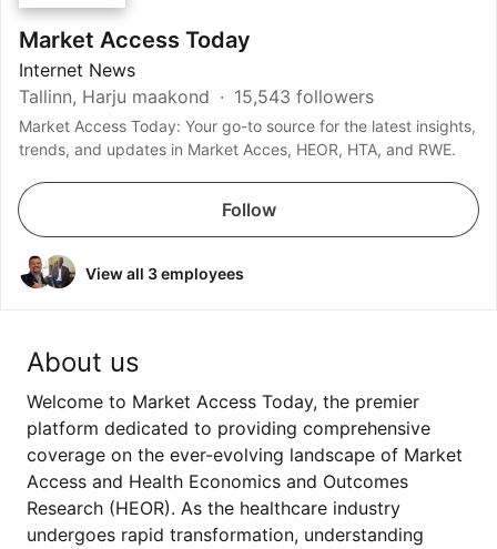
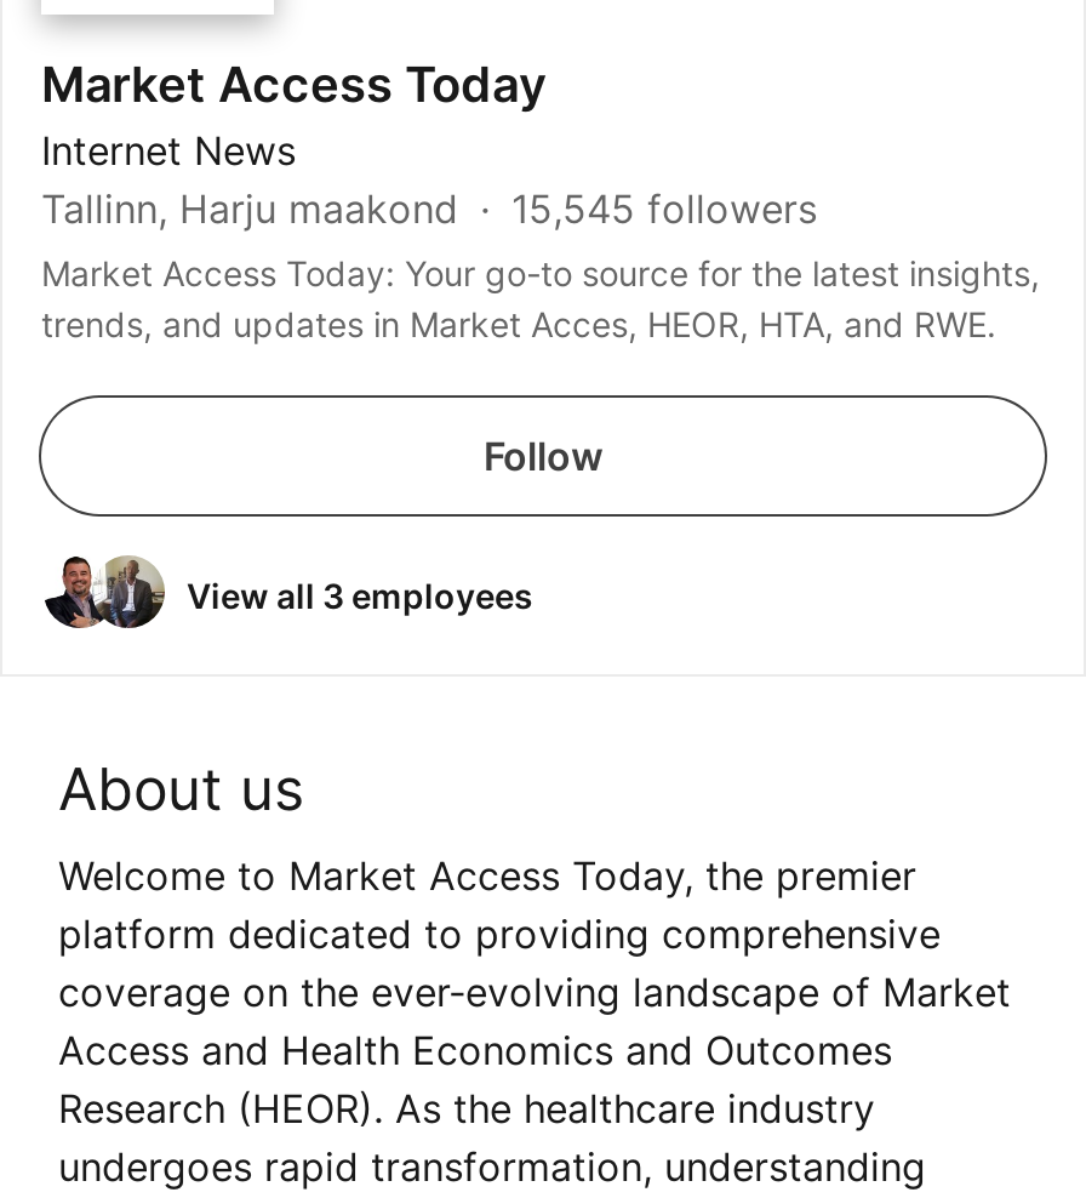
[19,85,374,108] Tallinn, Harju maakond 15,543 followers -> [41,184,817,233] Tallinn, Harju maakond 15,545 followers

